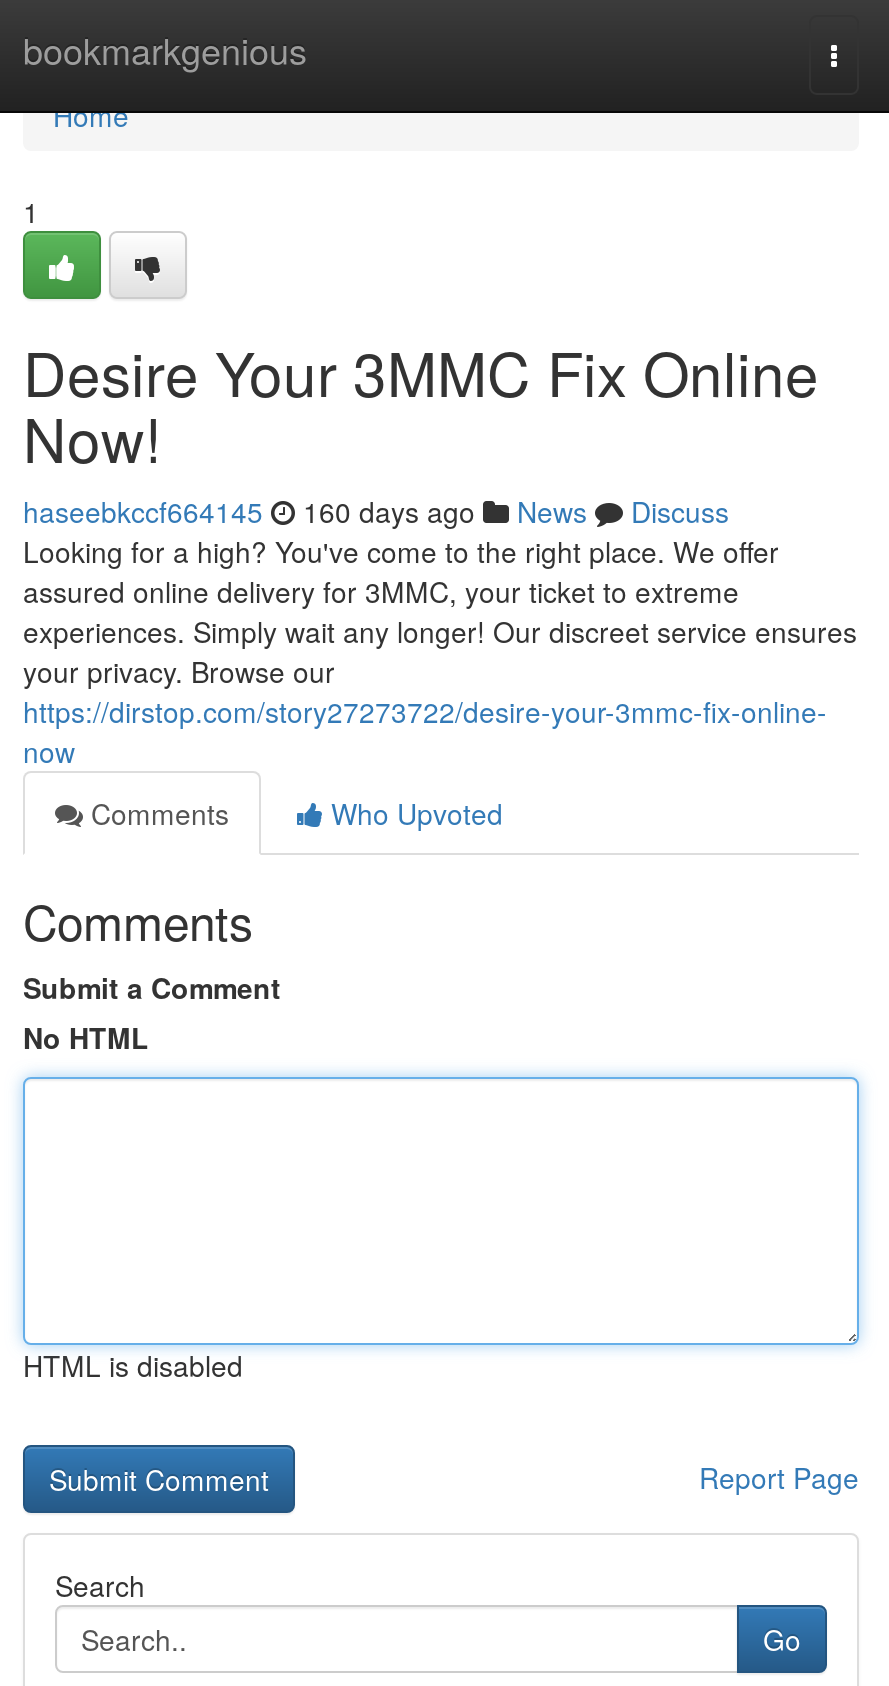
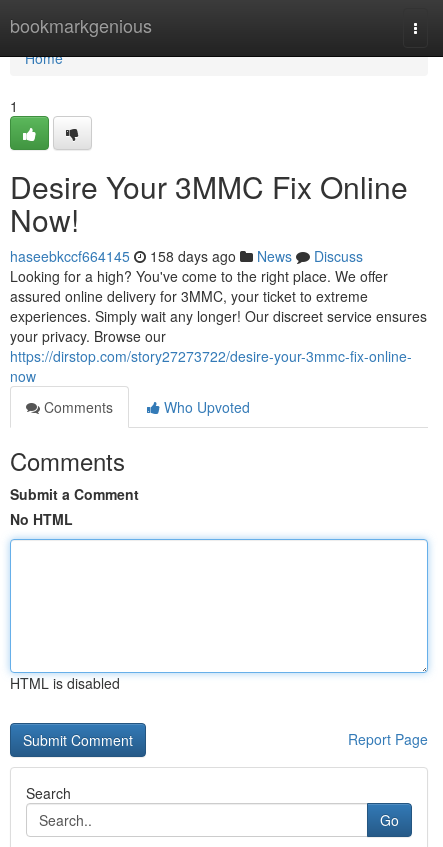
[23,491,729,531] haseebkccf664145 160 days ago News Discuss -> [10,246,363,266] haseebkccf664145 158 days ago News Discuss

